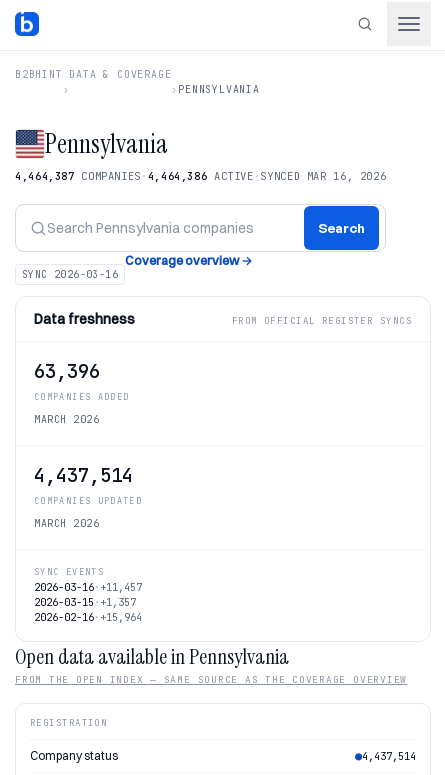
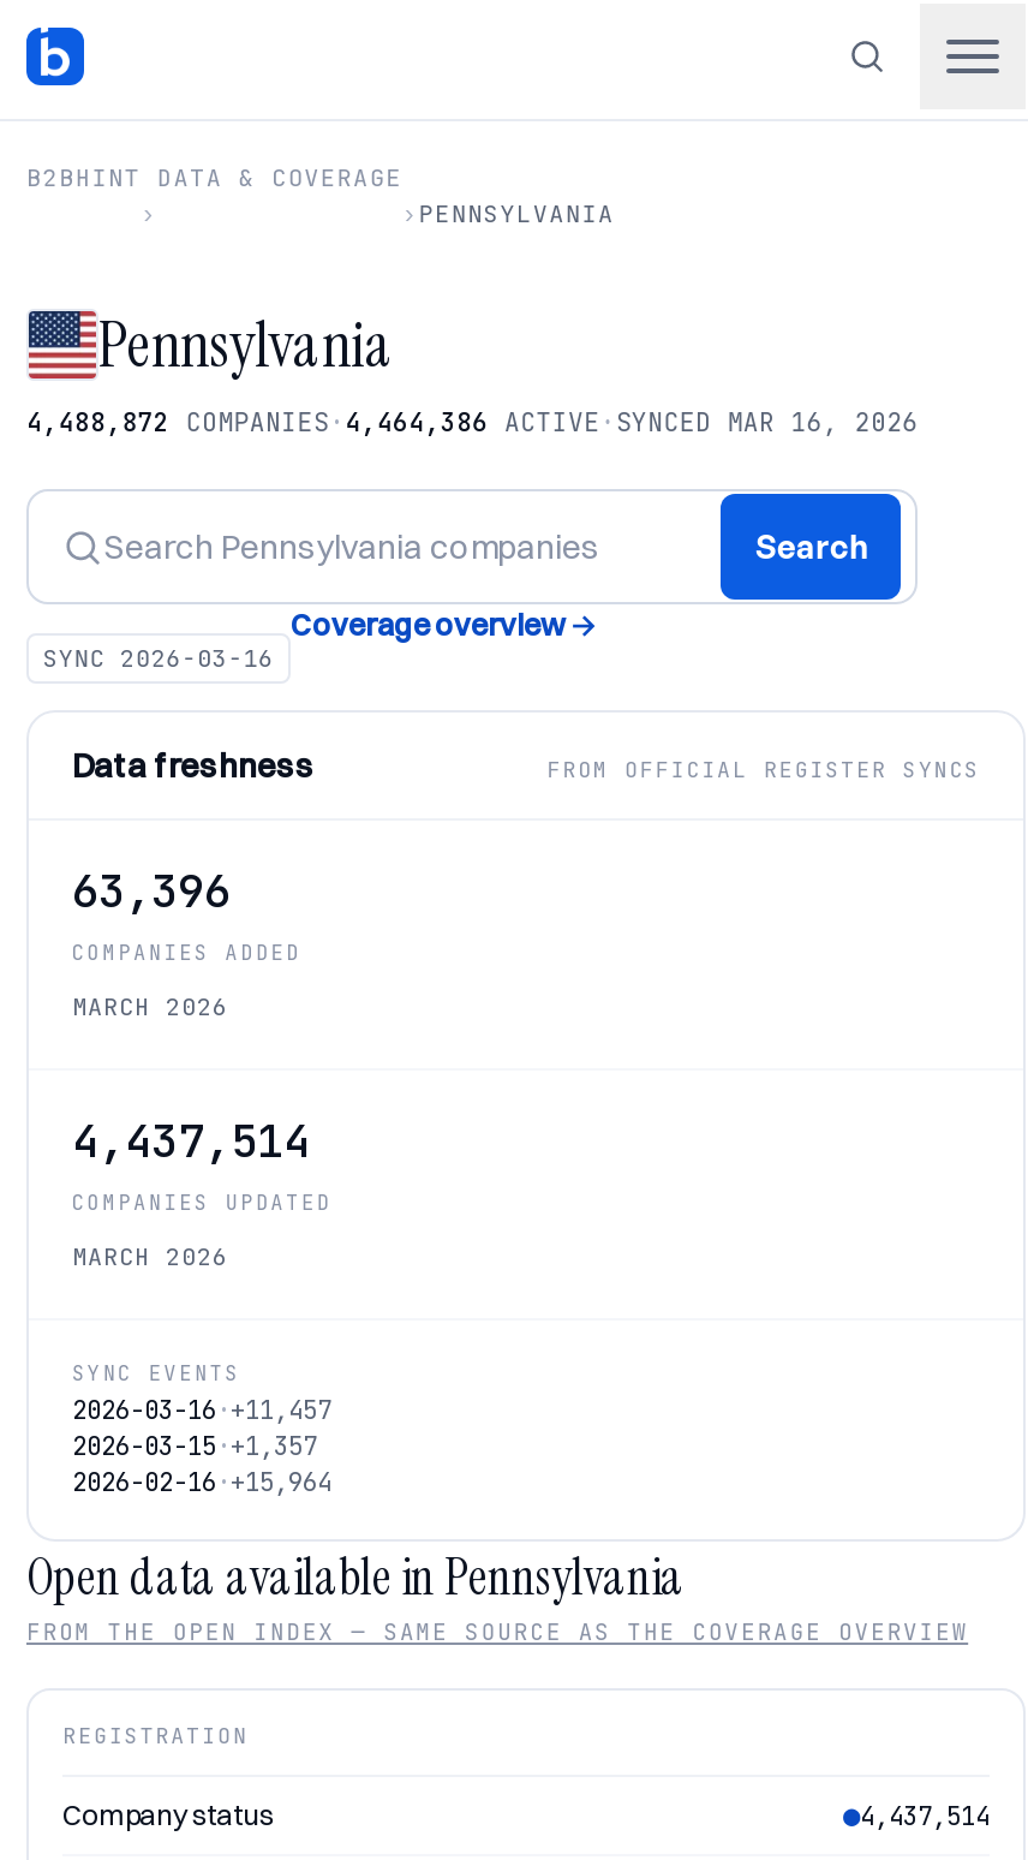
[15,169,386,183] 4,464,387 COMPANIES · 4,464,386 ACTIVE · SYNCED MAR 16, 2026 -> [26,405,918,439] 4,488,872 COMPANIES · 4,464,386 ACTIVE · SYNCED MAR 16, 2026

